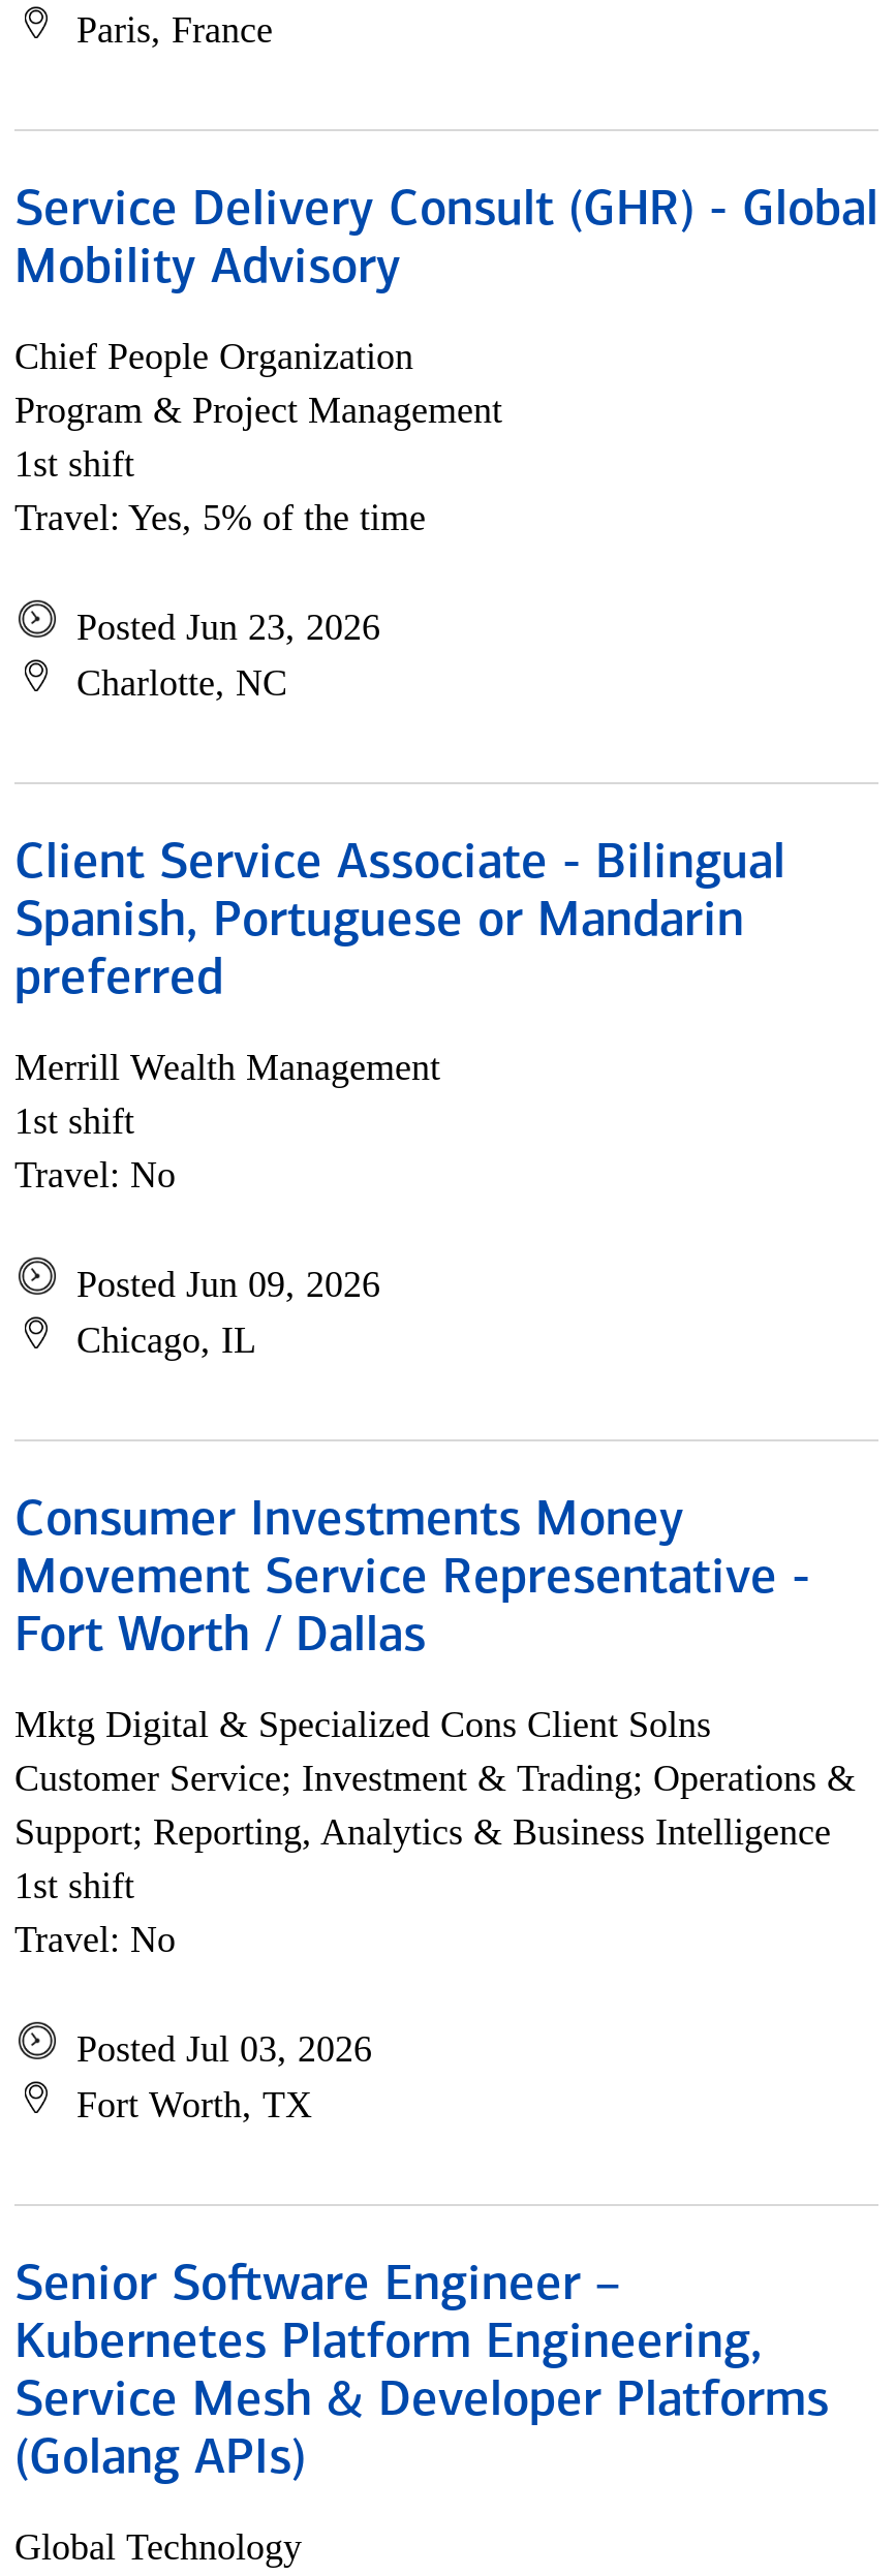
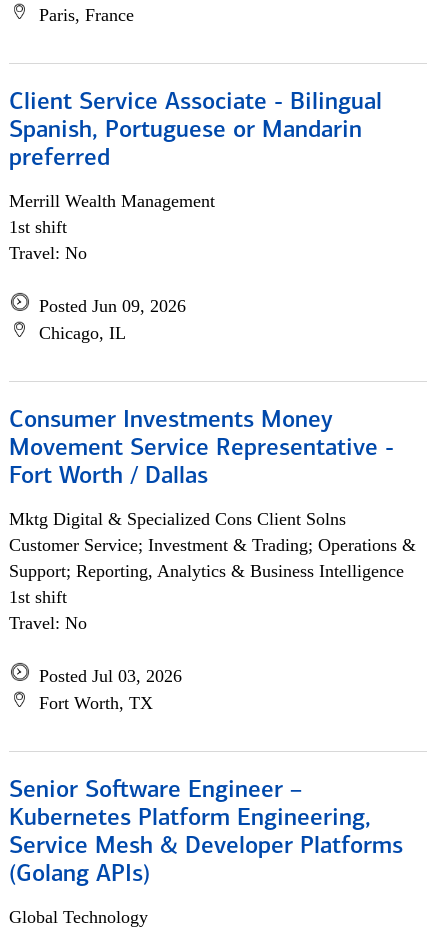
[14,187,878,704] Service Delivery Consult (GHR) - Global | Mobility Advisory | Chief People Organization | Program & Project Management | 1st shift | Travel: Yes, 5% of the time | Posted Jun 23, 2026 | Charlotte, NC -> none

